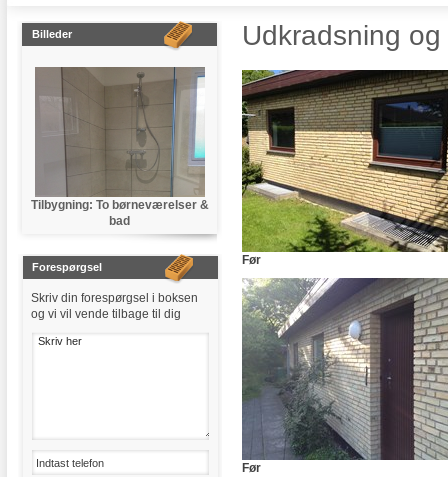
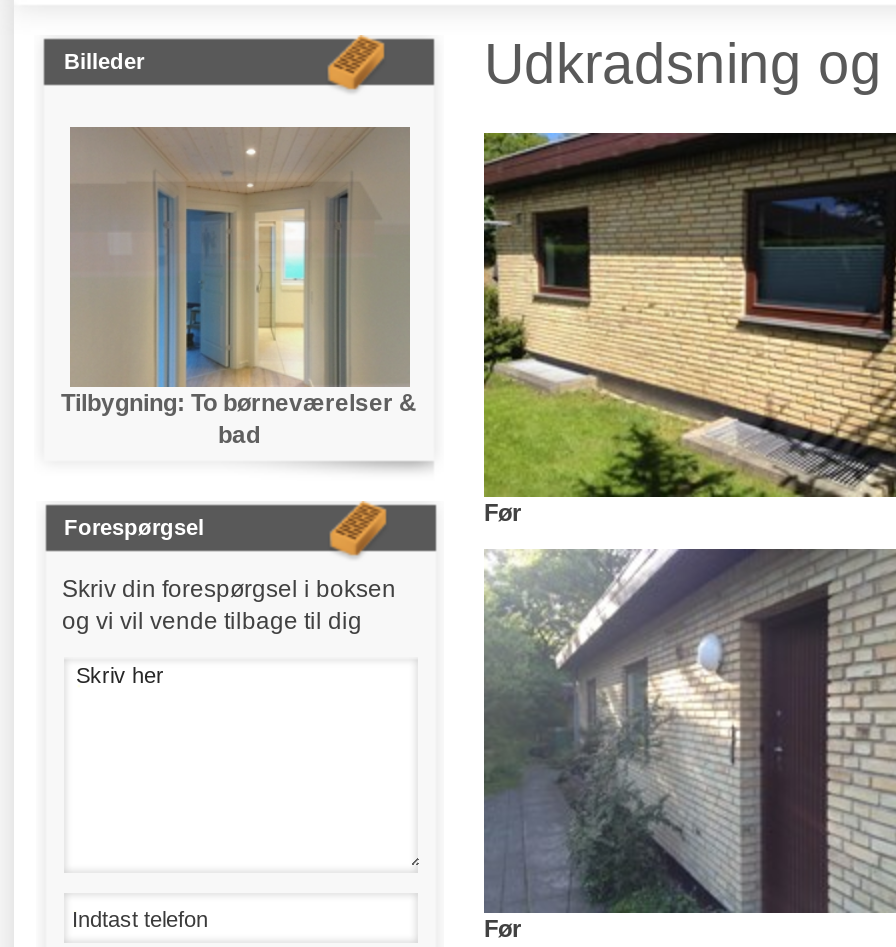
[61,68,205,196] [image] -> [124,129,412,385] [image]

